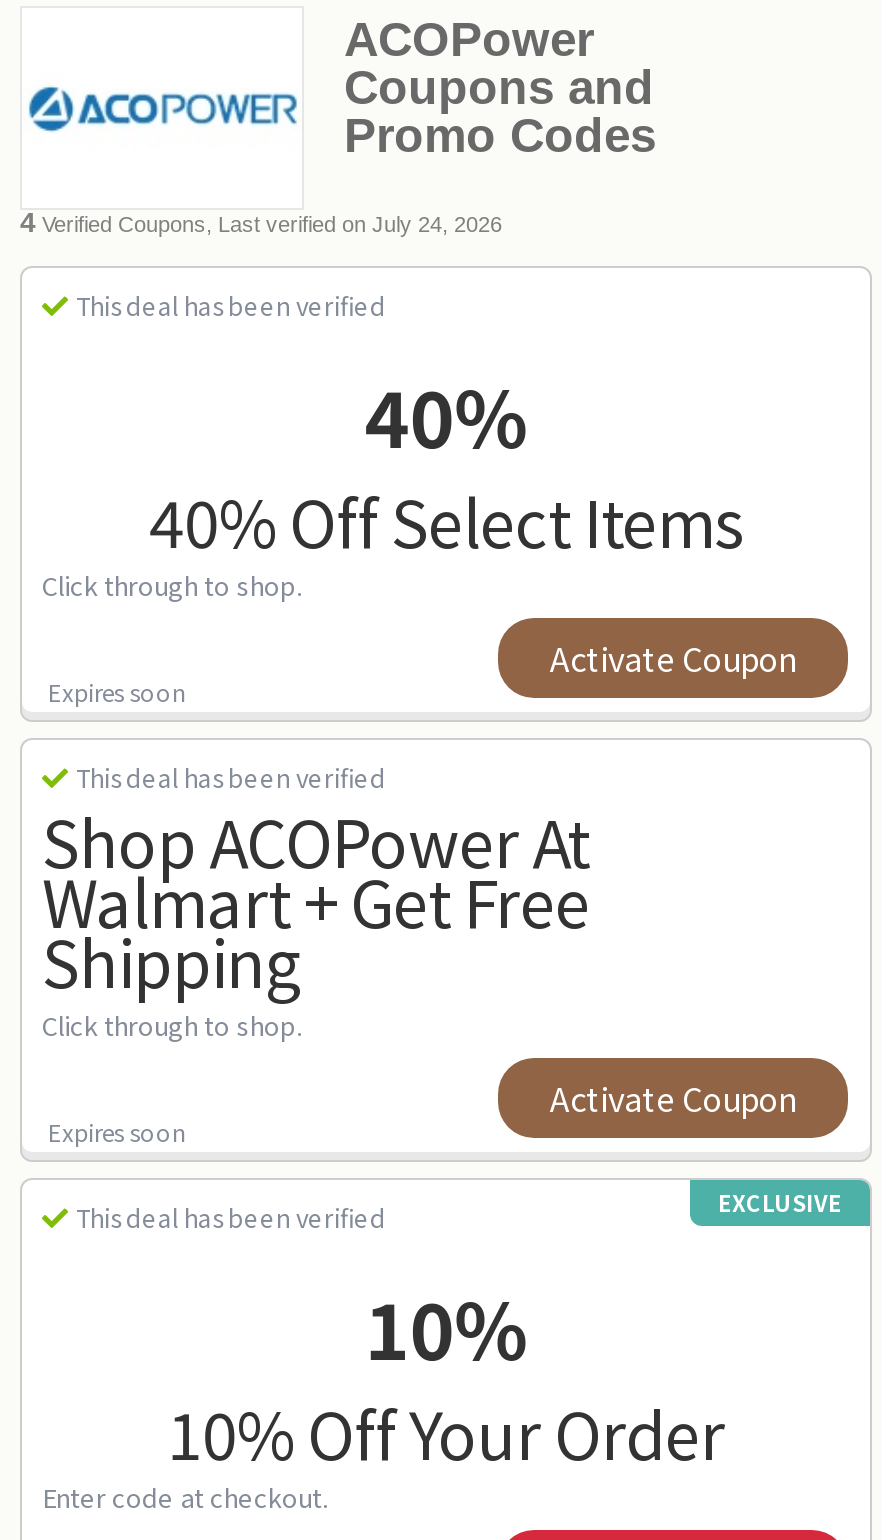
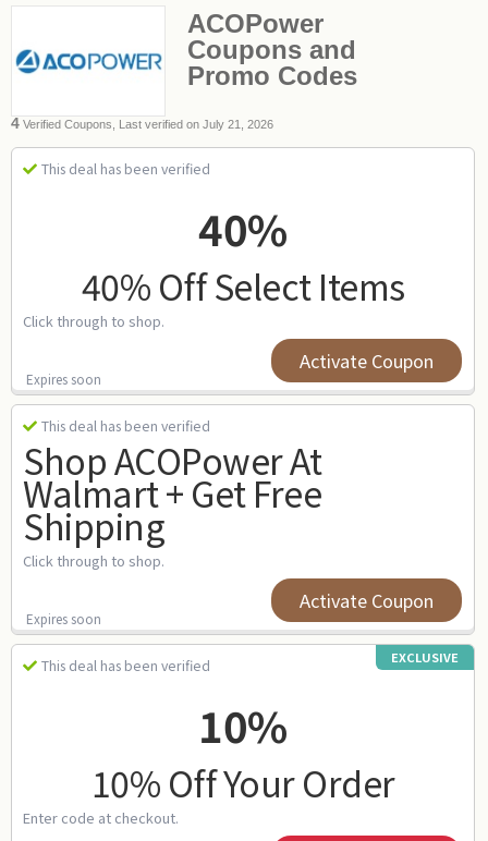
[20,208,502,238] 4 Verified Coupons, Last verified on July 24, 2026 -> [11,115,273,132] 4 Verified Coupons, Last verified on July 21, 2026

